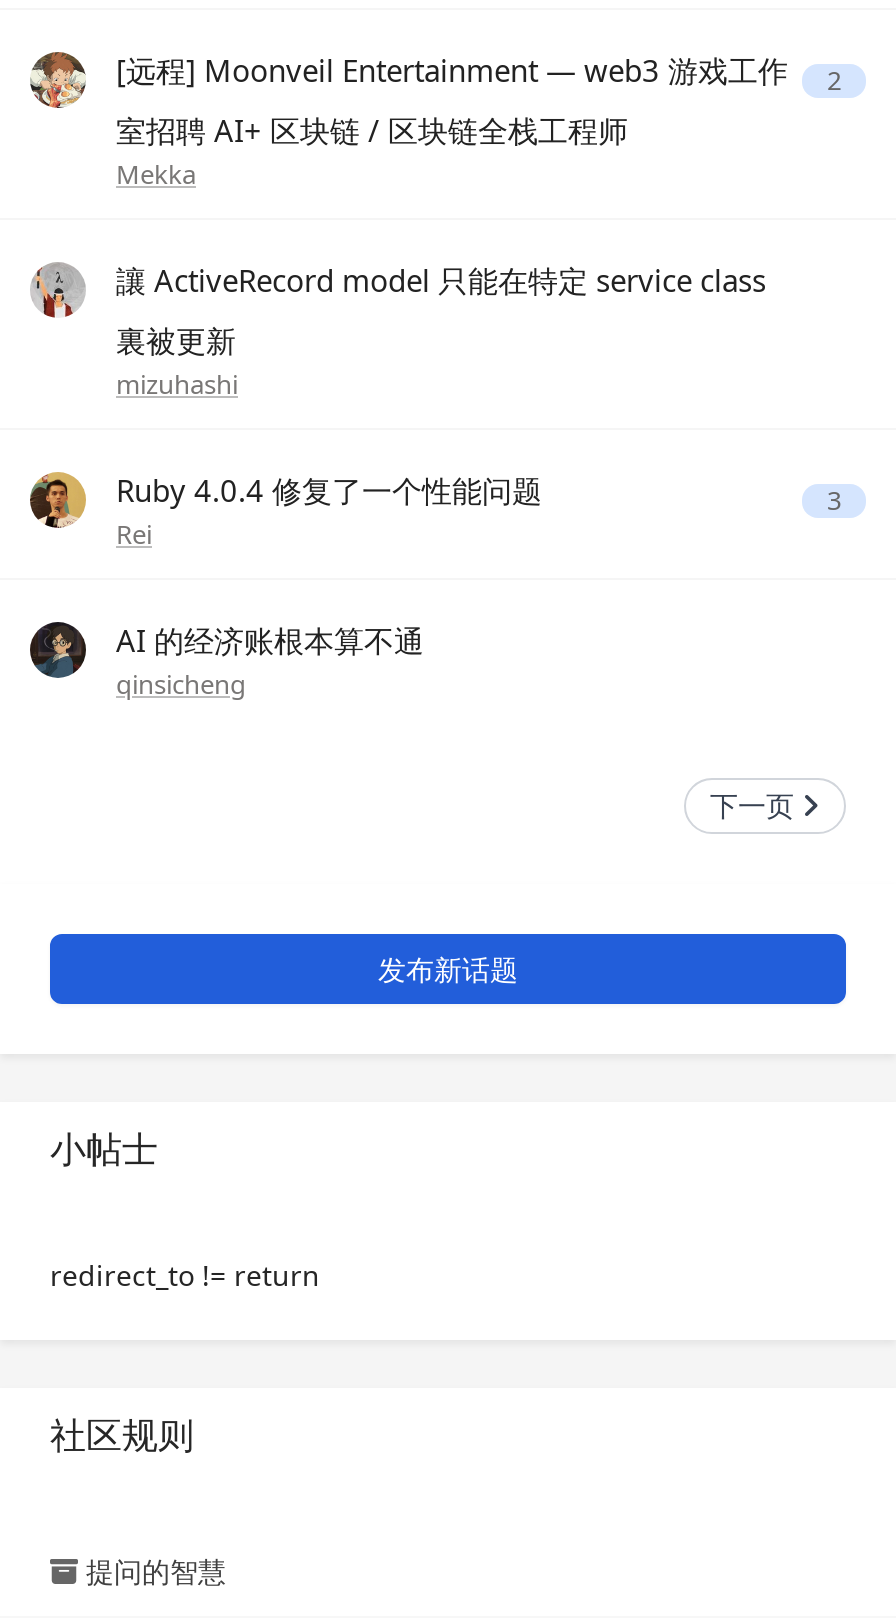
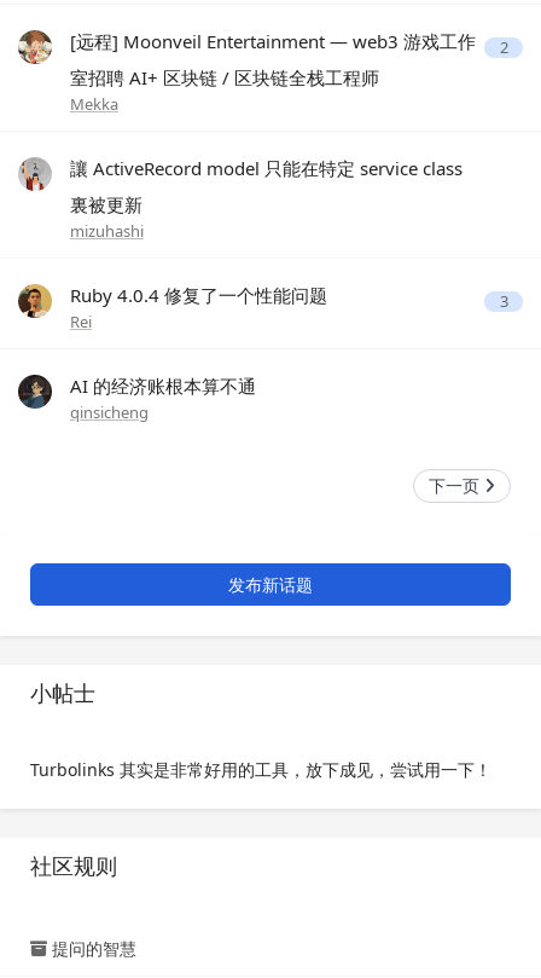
[50,1256,320,1294] redirect_to != return -> [30,758,491,781] Turbolinks 其实是非常好用的工具，放下成见，尝试用一下！

